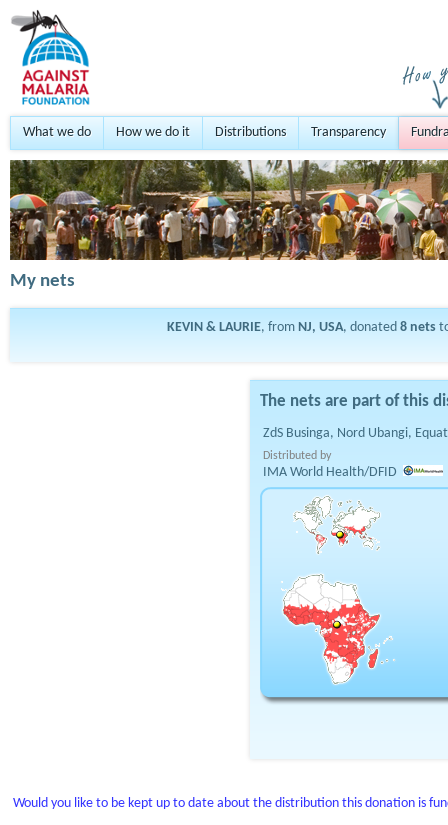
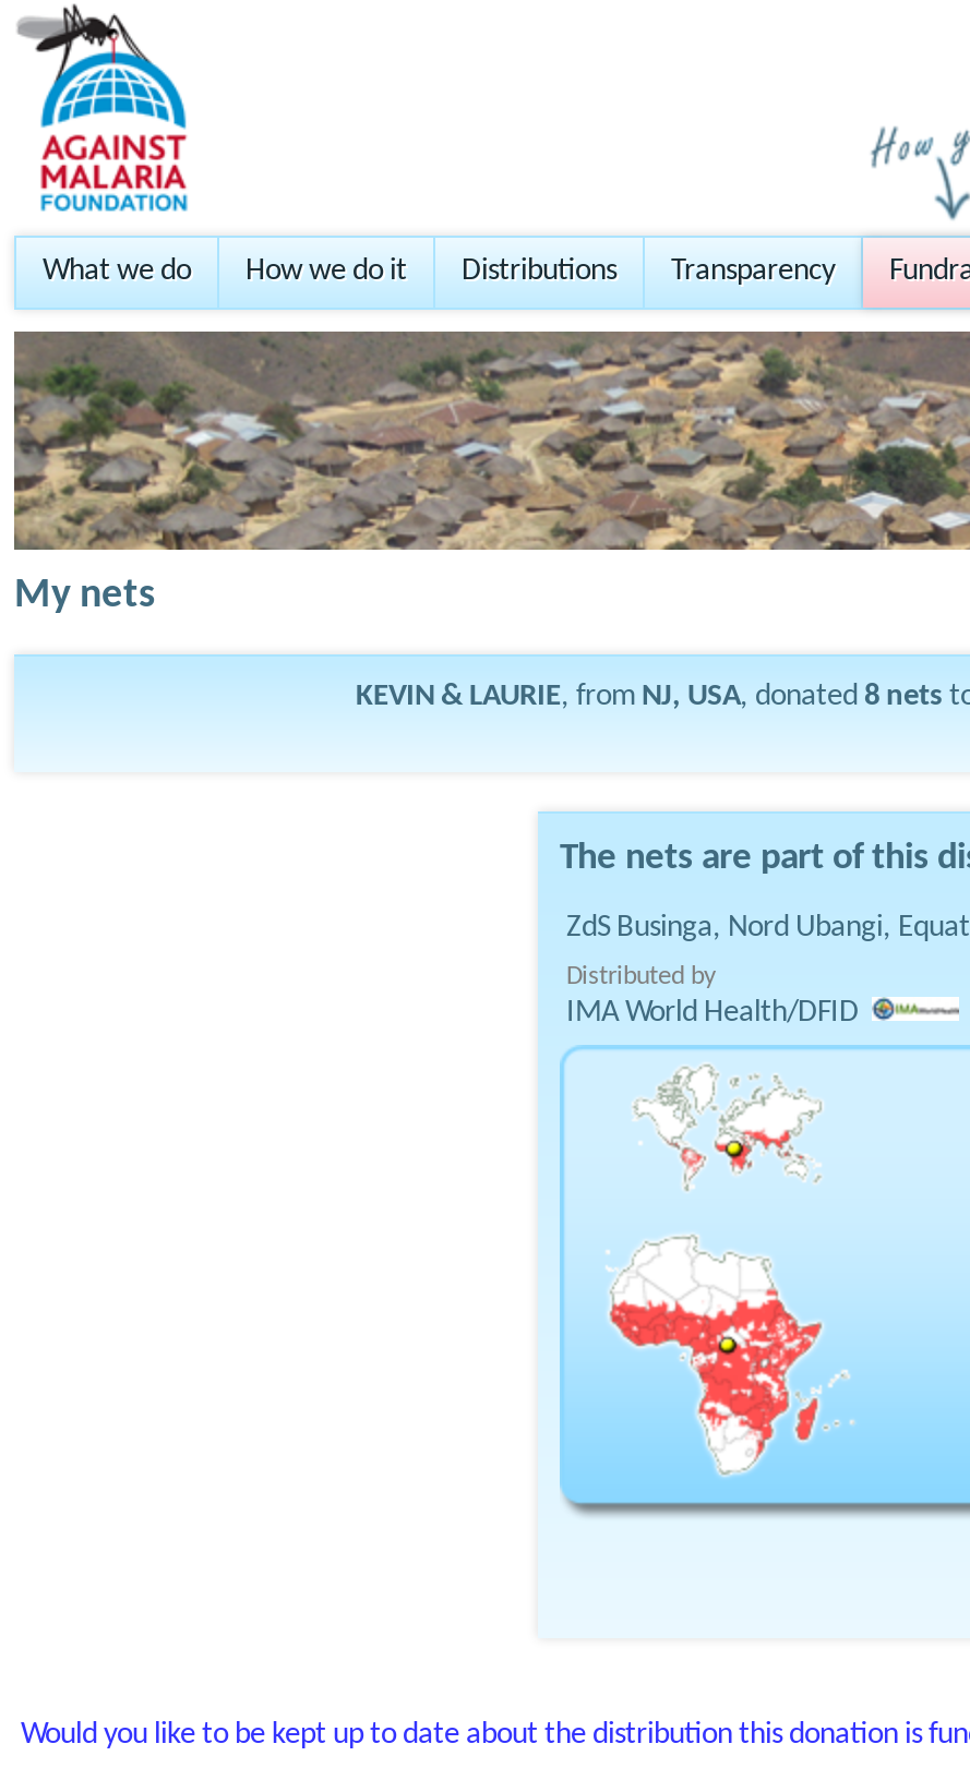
[9,160,445,261] [image] -> [12,329,963,552] [image]

